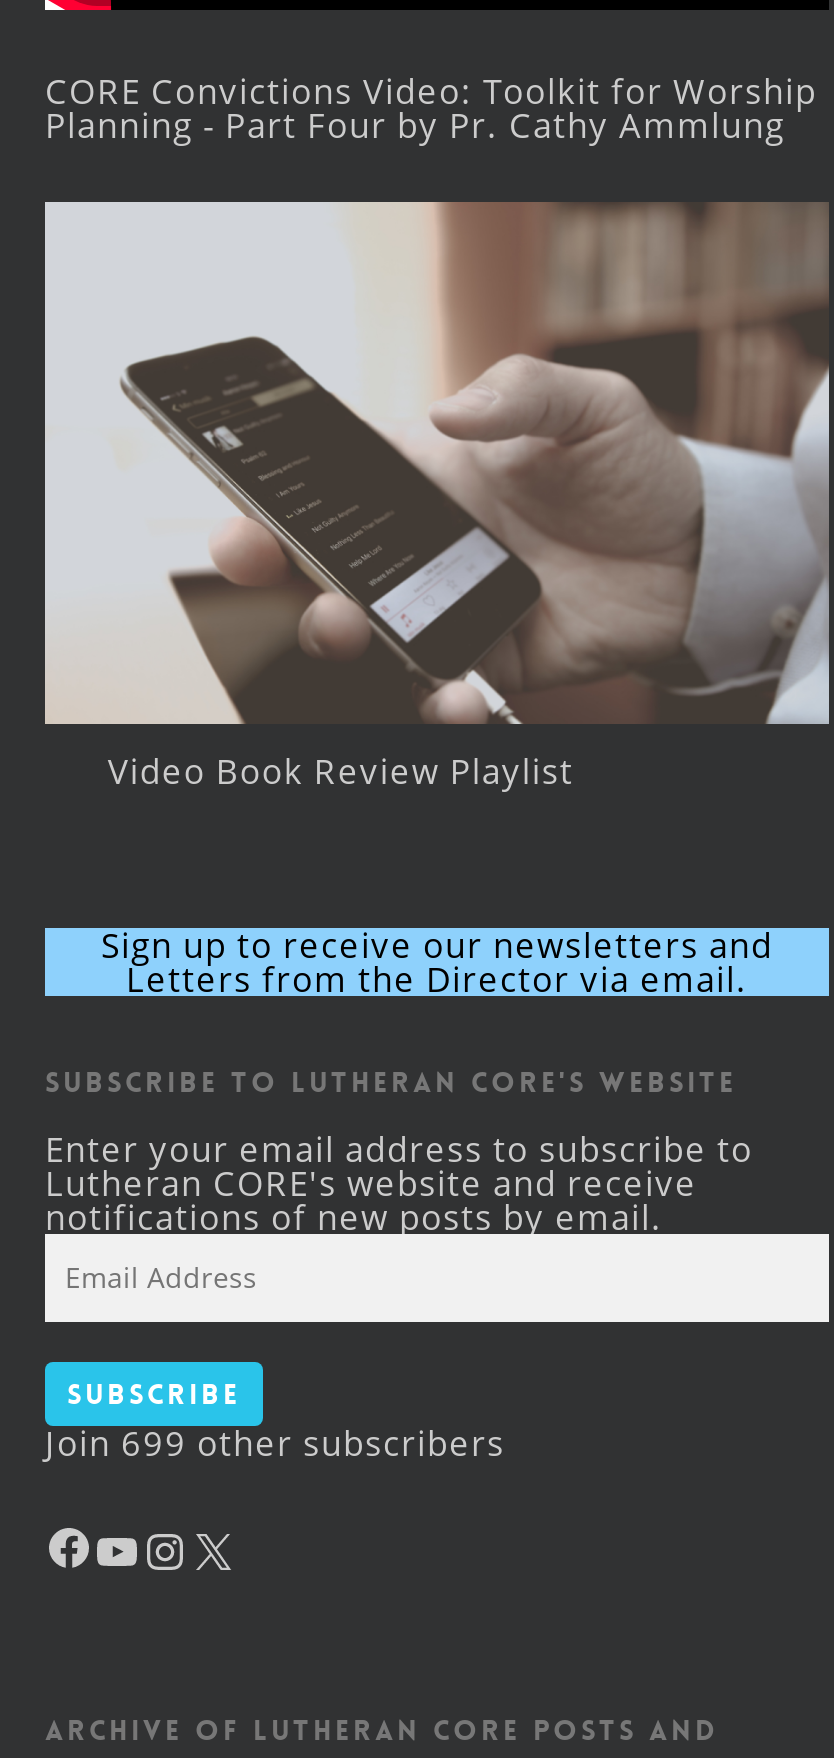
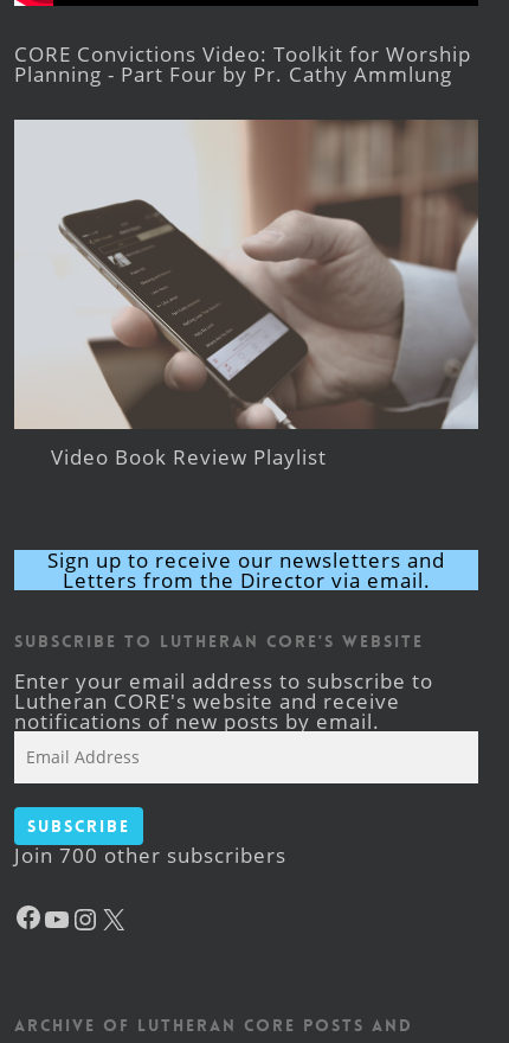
[45,1421,505,1467] Join 699 other subscribers -> [14,842,286,869] Join 700 other subscribers

